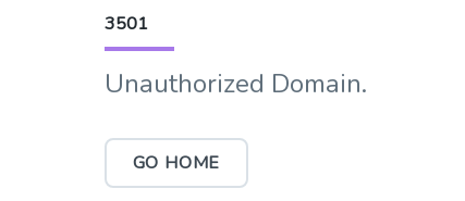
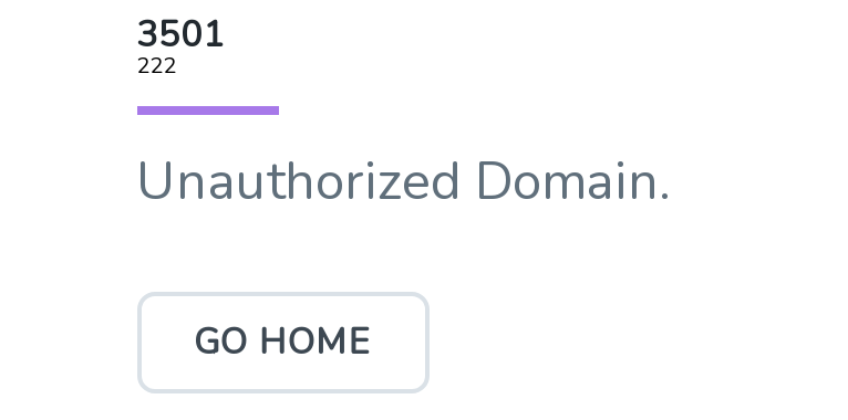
none -> [136,51,176,82] 222

